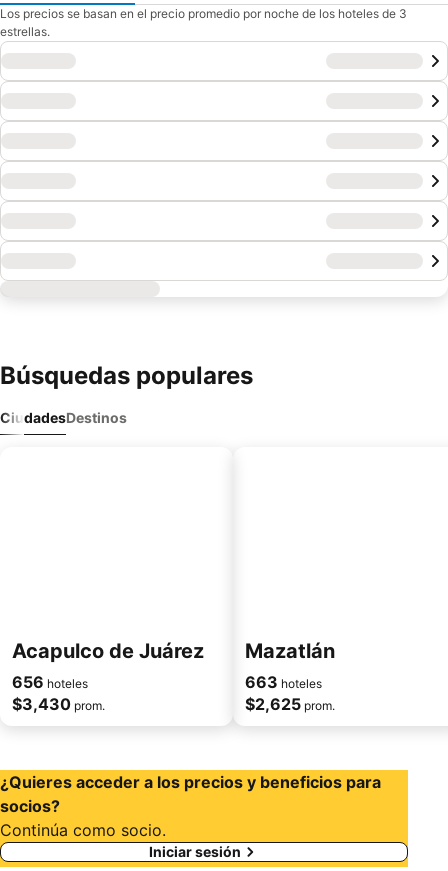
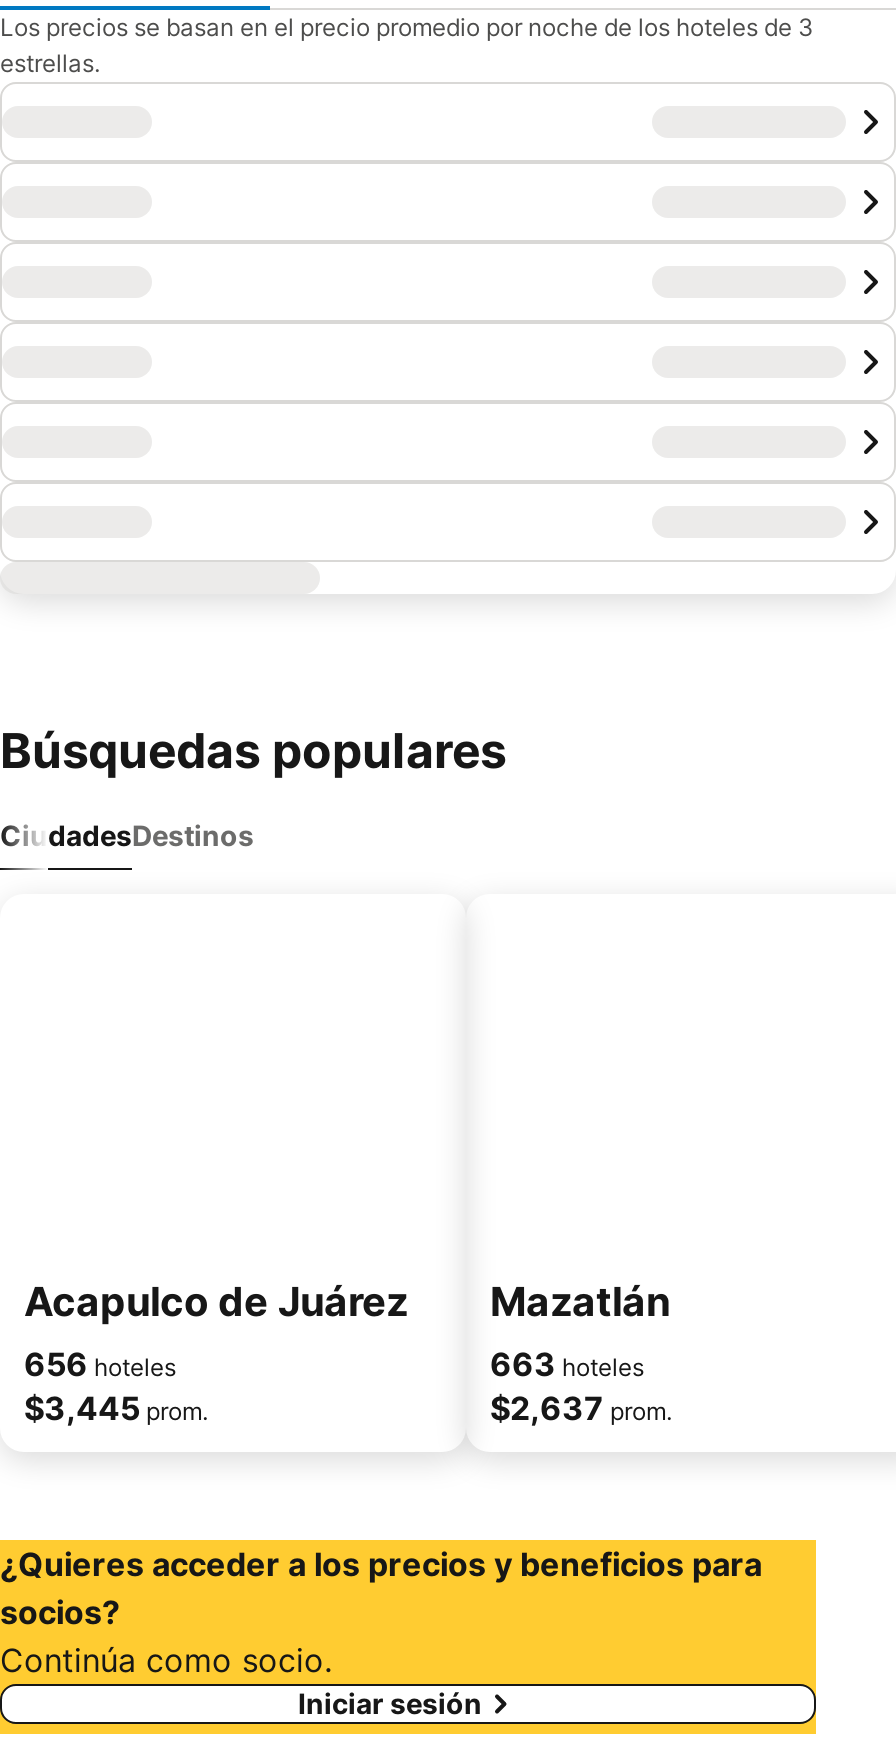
[12,694,105,714] $3,430 prom. -> [24,1388,208,1428] $3,445 prom.
[245,694,335,714] $2,625 prom. -> [490,1388,672,1428] $2,637 prom.

